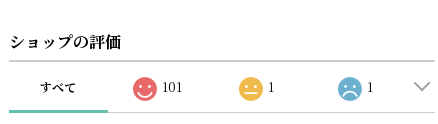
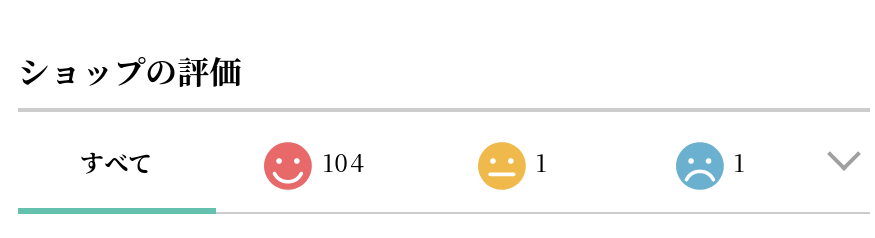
[162,78,182,95] 101 -> [322,144,364,178] 104

